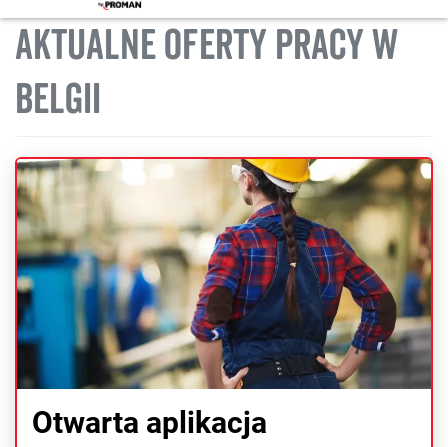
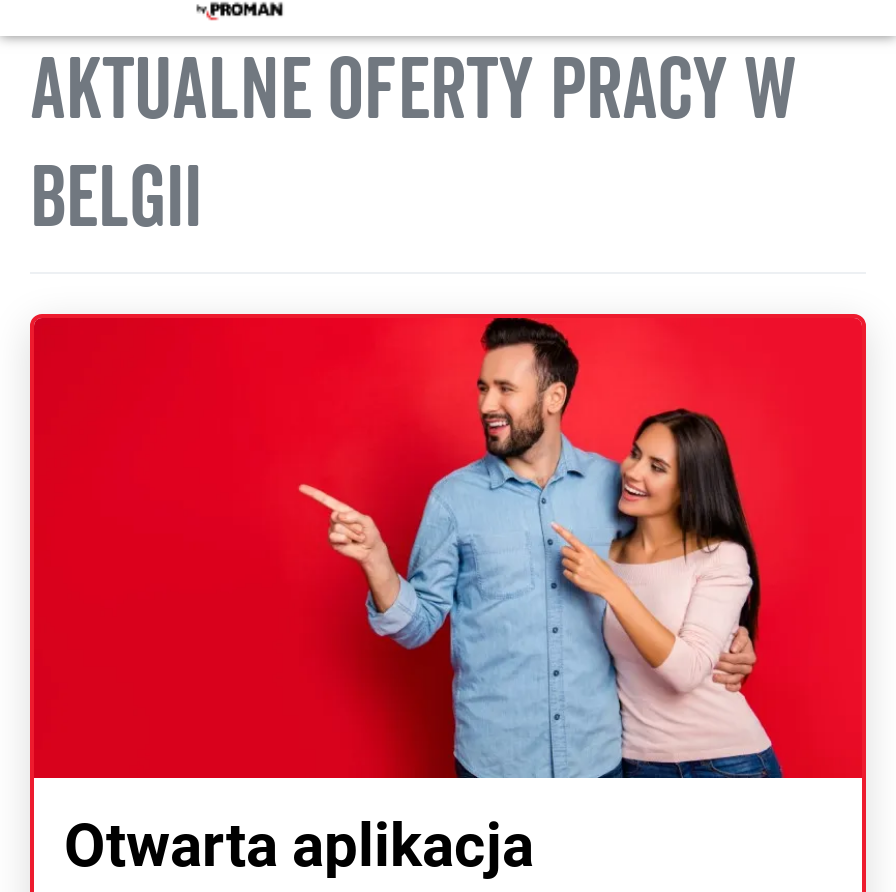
[16,158,432,390] [image] -> [32,316,864,780] [image]

